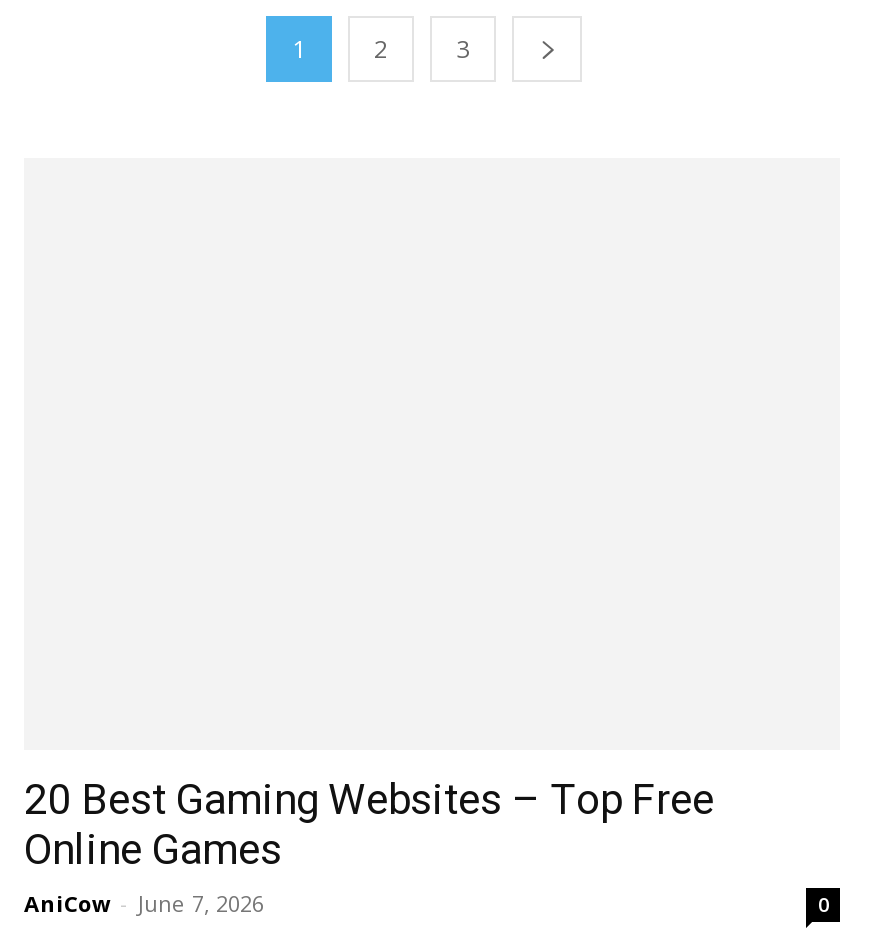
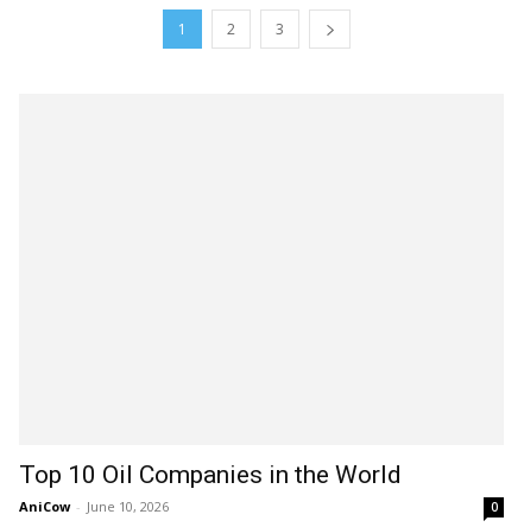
[24,776,714,918] 20 Best Gaming Websites – Top Free | Online Games | AniCow - June 7, 2026 -> [19,461,402,515] Top 10 Oil Companies in the World | AniCow - June 10, 2026

